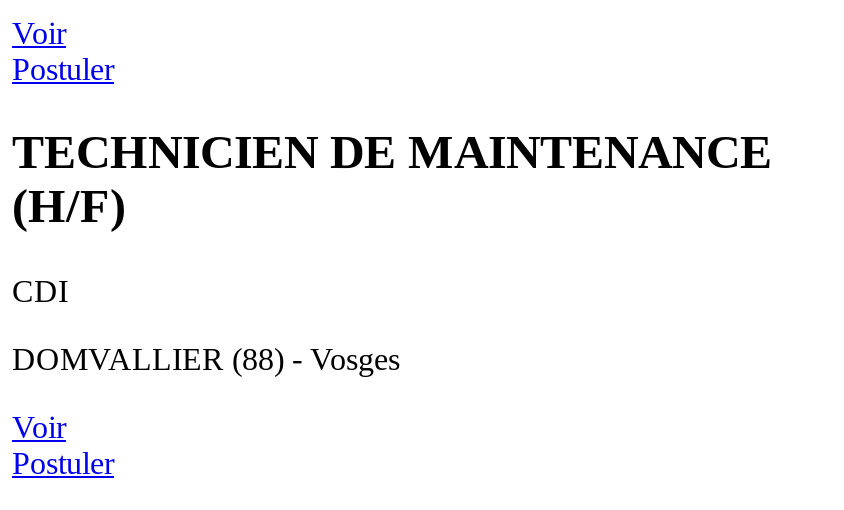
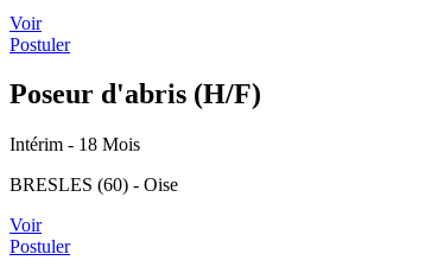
[12,127,772,233] TECHNICIEN DE MAINTENANCE | (H/F) -> [9,79,261,110] Poseur d'abris (H/F)
[12,275,68,309] CDI -> [9,135,140,155] Intérim - 18 Mois
[12,343,400,377] DOMVALLIER (88) - Vosges -> [9,175,178,195] BRESLES (60) - Oise

